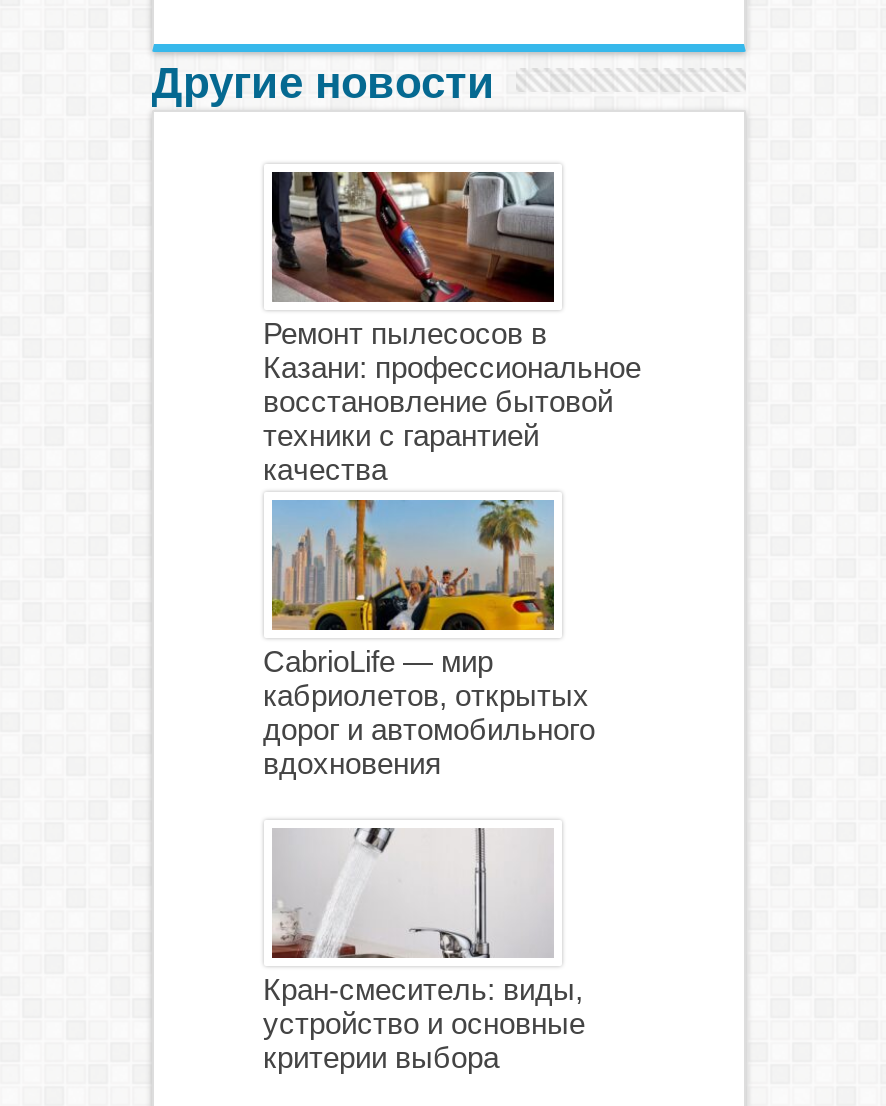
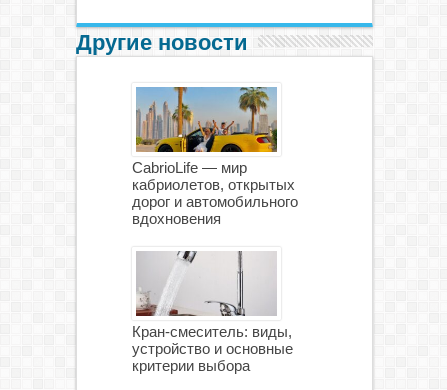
[263,170,641,486] [image] | Ремонт пылесосов в | Казани: профессиональное | восстановление бытовой | техники с гарантией | качества -> none

